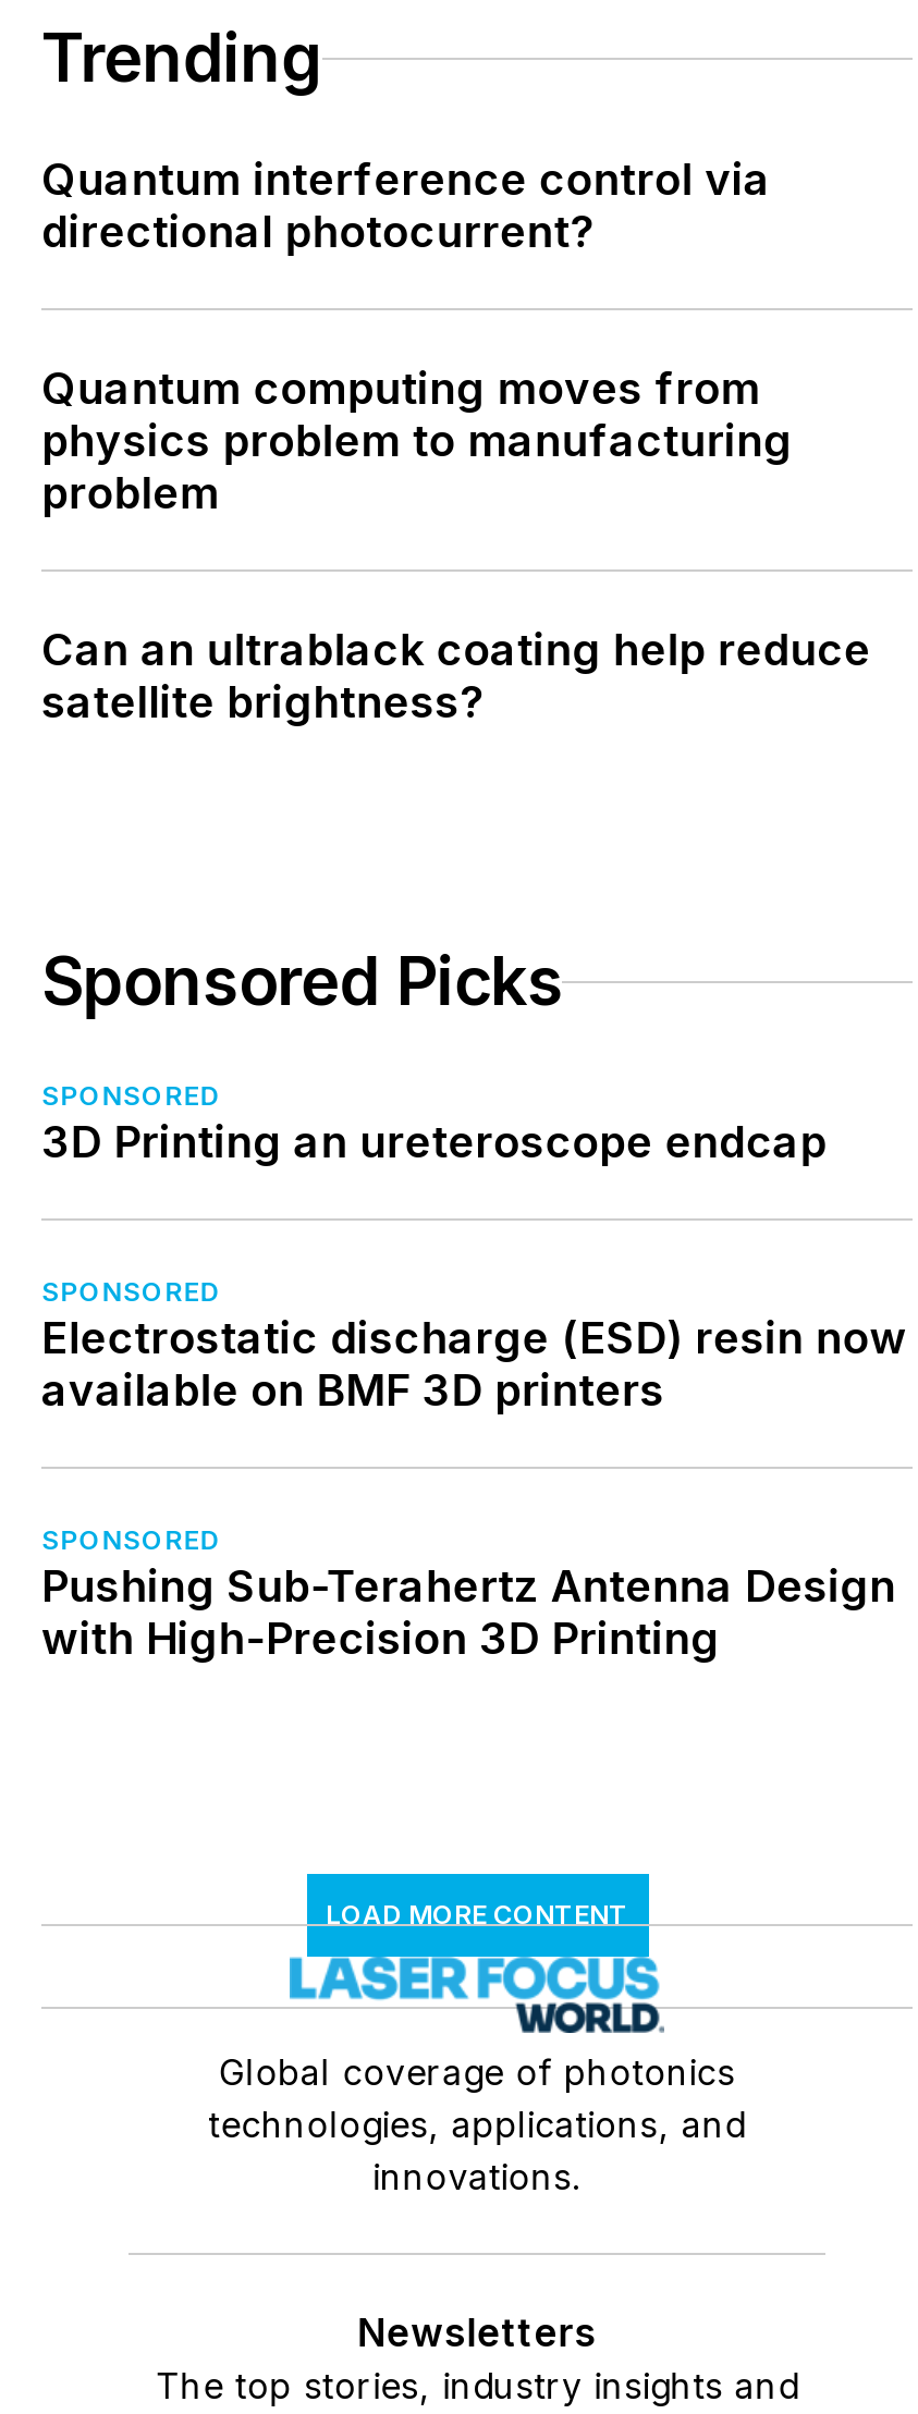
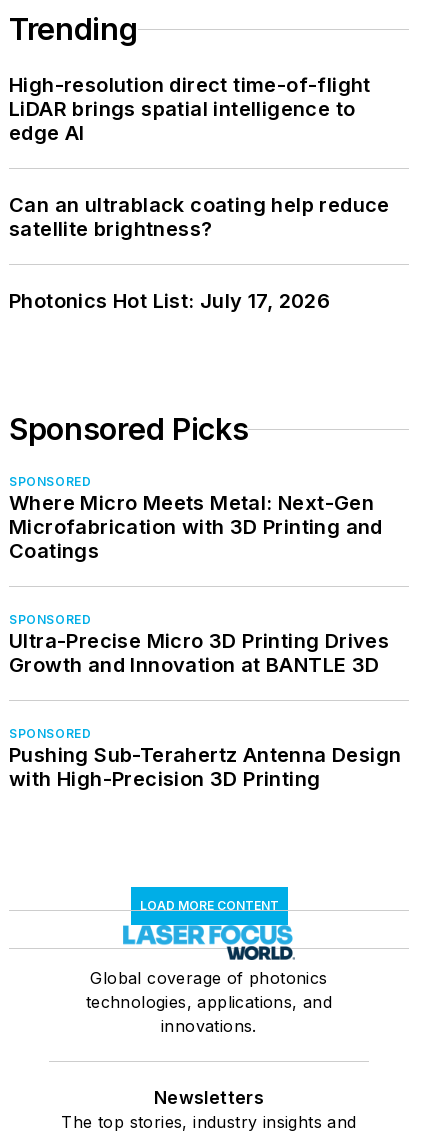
[41,154,792,520] Quantum interference control via | directional photocurrent? | Quantum computing moves from | physics problem to manufacturing | problem -> [9,73,371,145] High-resolution direct time-of-flight | LiDAR brings spatial intelligence to | edge AI
moved [41,624,871,729] -> [9,193,390,241]: Can an ultrablack coating help reduce | satellite brightness?
none -> [9,289,330,313] Photonics Hot List: July 17, 2026
moved [41,942,563,1112] -> [9,411,248,489]: Sponsored Picks | SPONSORED
[41,1116,827,1169] 3D Printing an ureteroscope endcap -> [9,491,383,563] Where Micro Meets Metal: Next-Gen | Microfabrication with 3D Printing and | Coatings
[41,1312,907,1417] Electrostatic discharge (ESD) resin now | available on BMF 3D printers -> [9,629,389,677] Ultra-Precise Micro 3D Printing Drives | Growth and Innovation at BANTLE 3D

